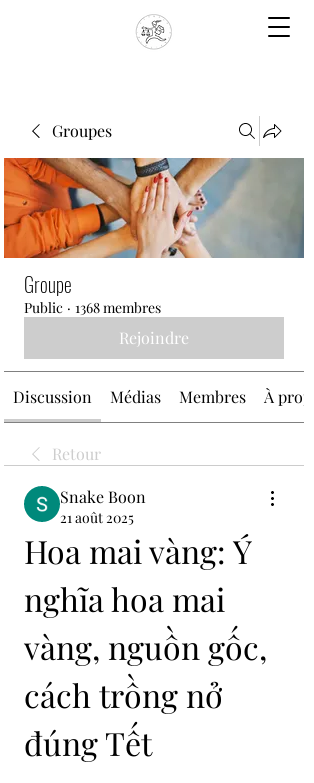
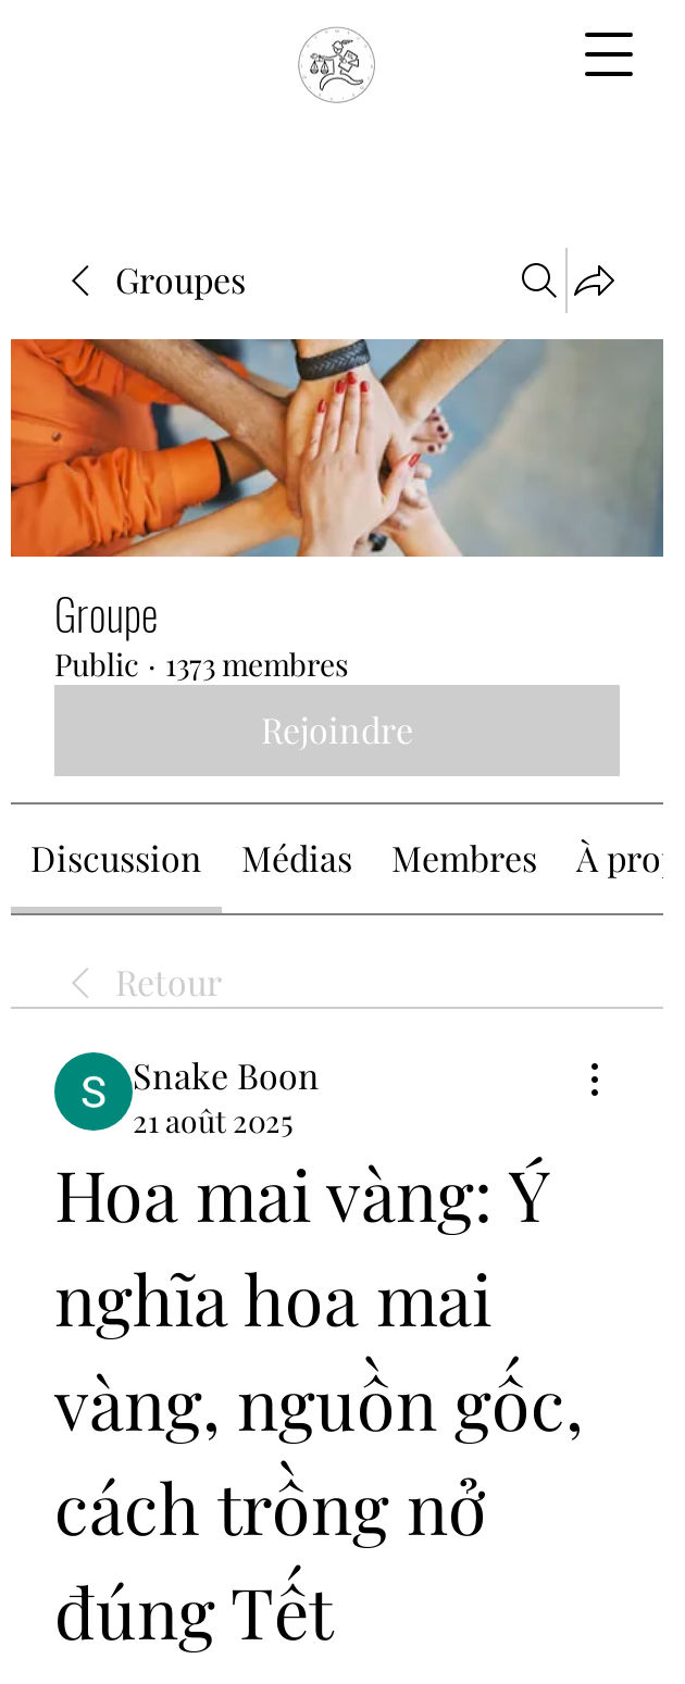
[24,298,161,317] Public · 1368 membres -> [54,644,348,685] Public · 1373 membres

